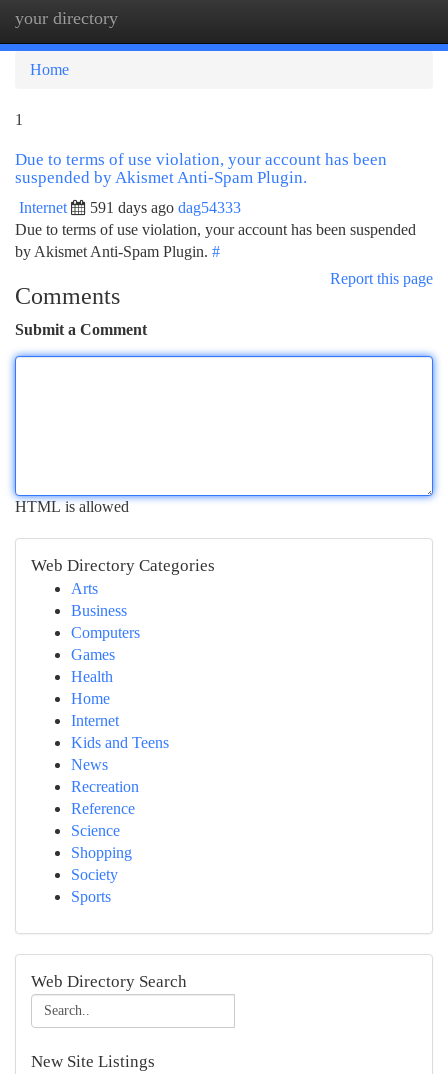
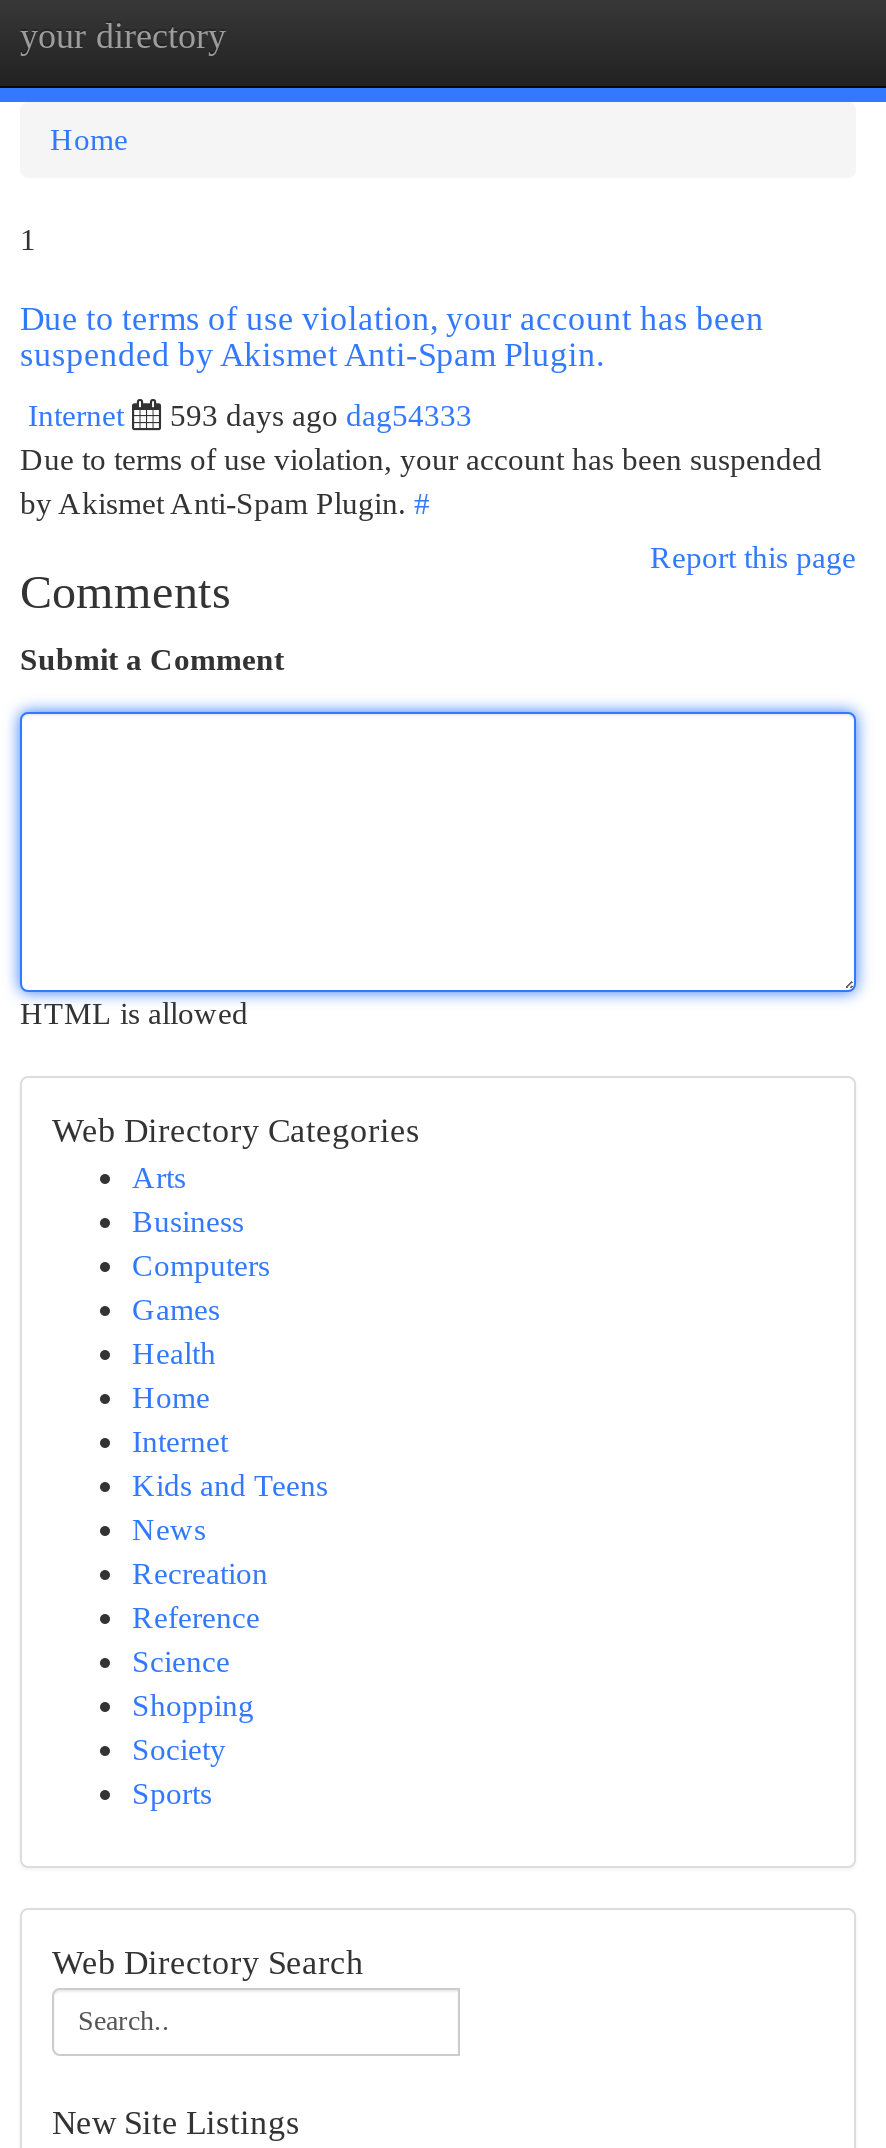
[19,199,241,216] Internet 591 days ago dag54333 -> [28,398,472,432] Internet 593 days ago dag54333

